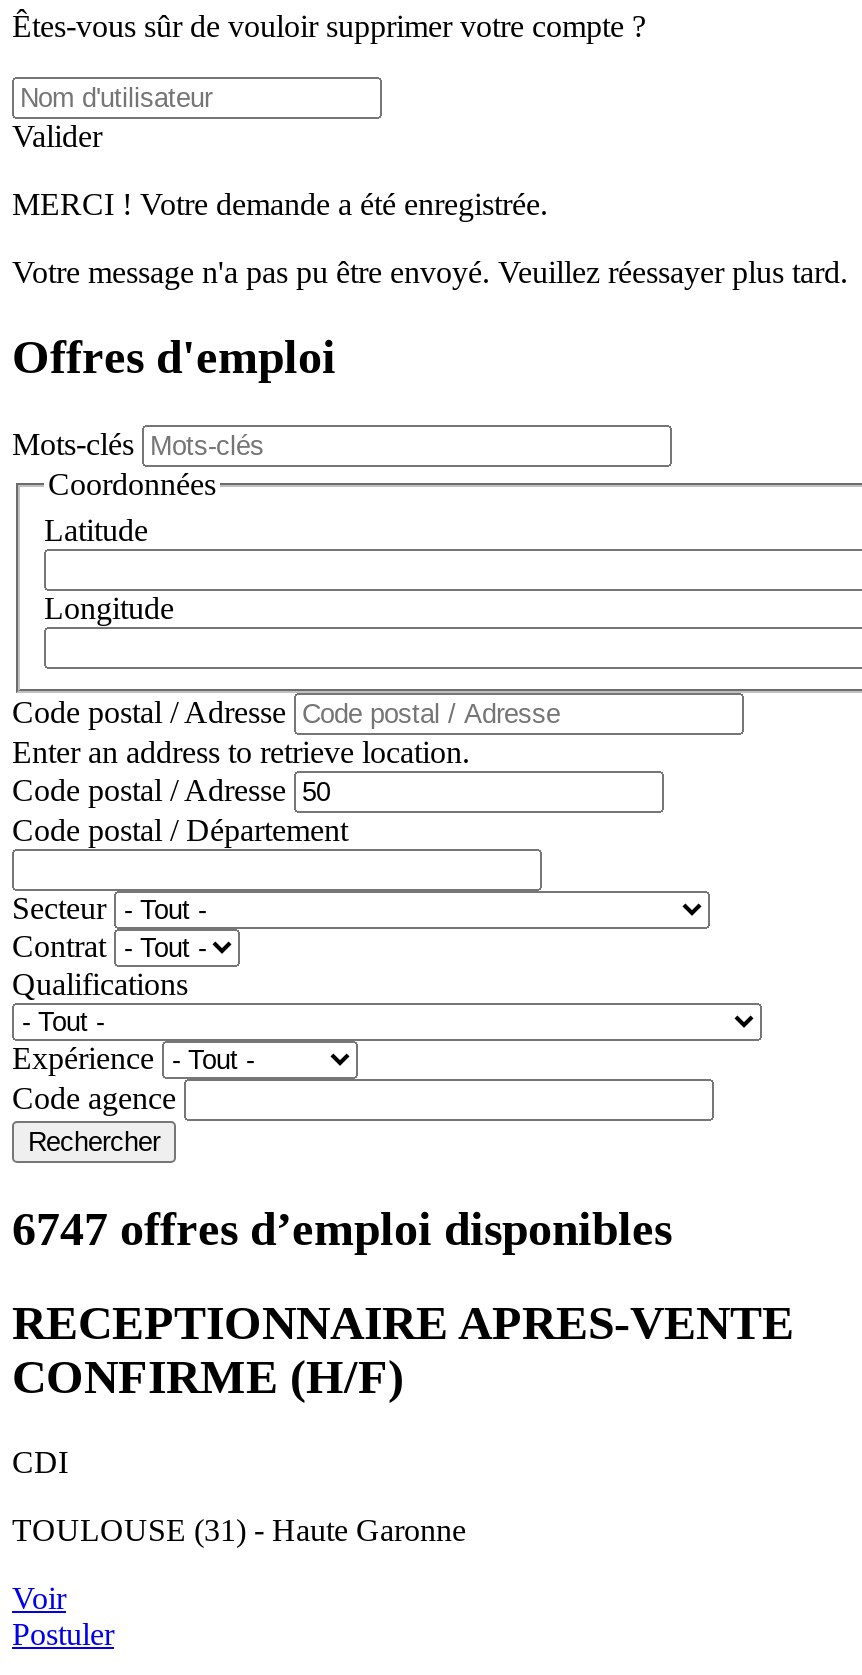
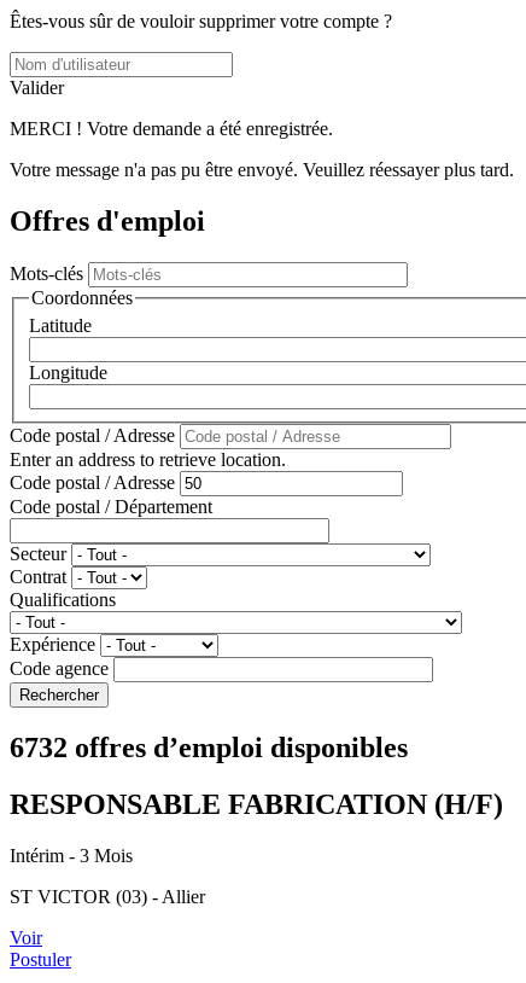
[12,1203,672,1255] 6747 offres d’emploi disponibles -> [10,732,408,763] 6732 offres d’emploi disponibles
[12,1297,794,1403] RECEPTIONNAIRE APRES-VENTE | CONFIRME (H/F) -> [10,789,503,820] RESPONSABLE FABRICATION (H/F)
[12,1445,68,1479] CDI -> [10,845,133,866] Intérim - 3 Mois
[12,1513,466,1547] TOULOUSE (31) - Haute Garonne -> [10,886,205,907] ST VICTOR (03) - Allier

